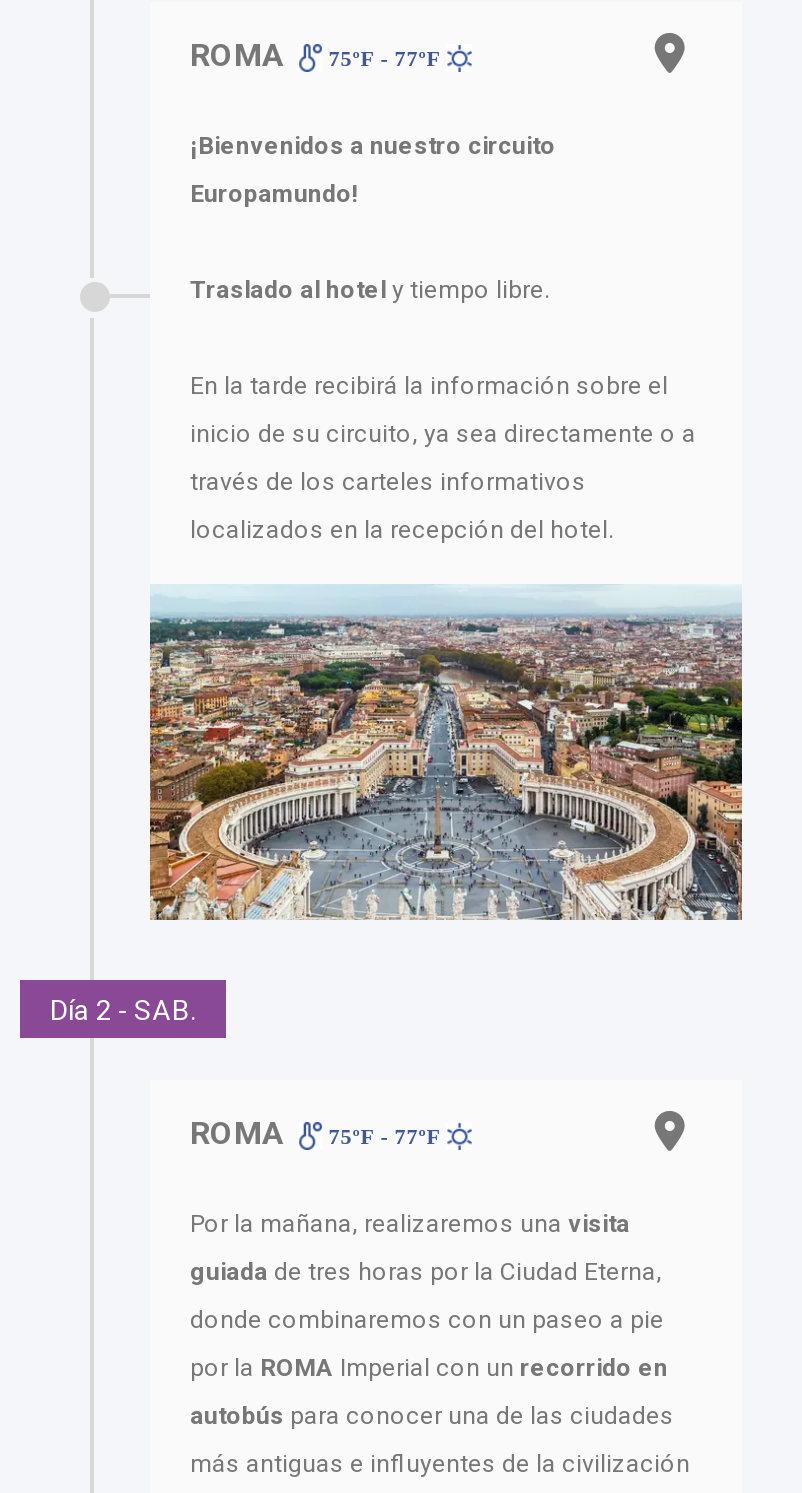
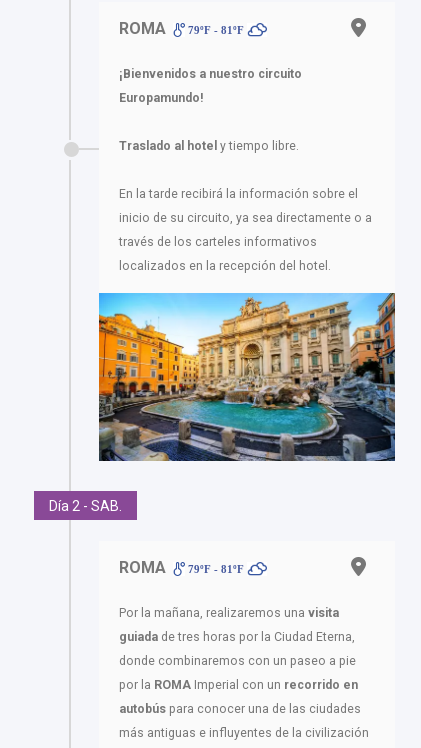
[190,37,446,75] ROMA 75ºF - 77ºF -> [119,19,247,38] ROMA 79ºF - 81ºF
[148,584,744,922] [image] -> [98,292,396,462] [image]
[190,1115,446,1153] ROMA 75ºF - 77ºF -> [119,558,247,577] ROMA 79ºF - 81ºF

